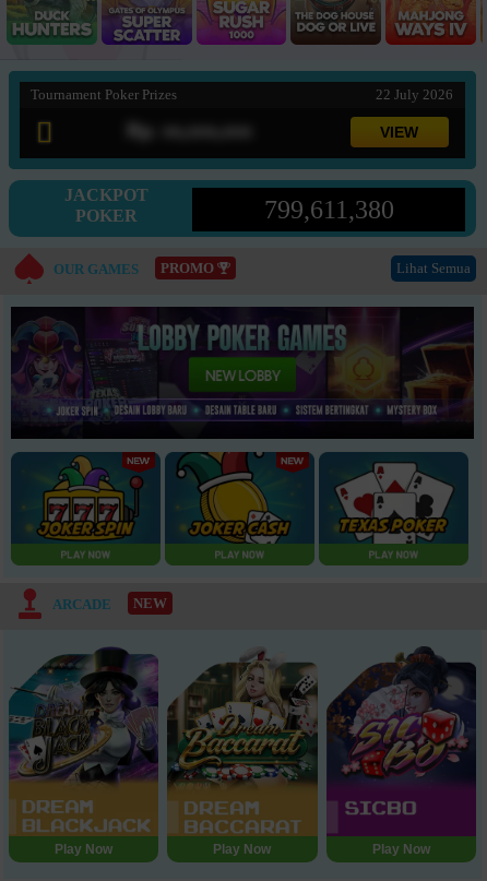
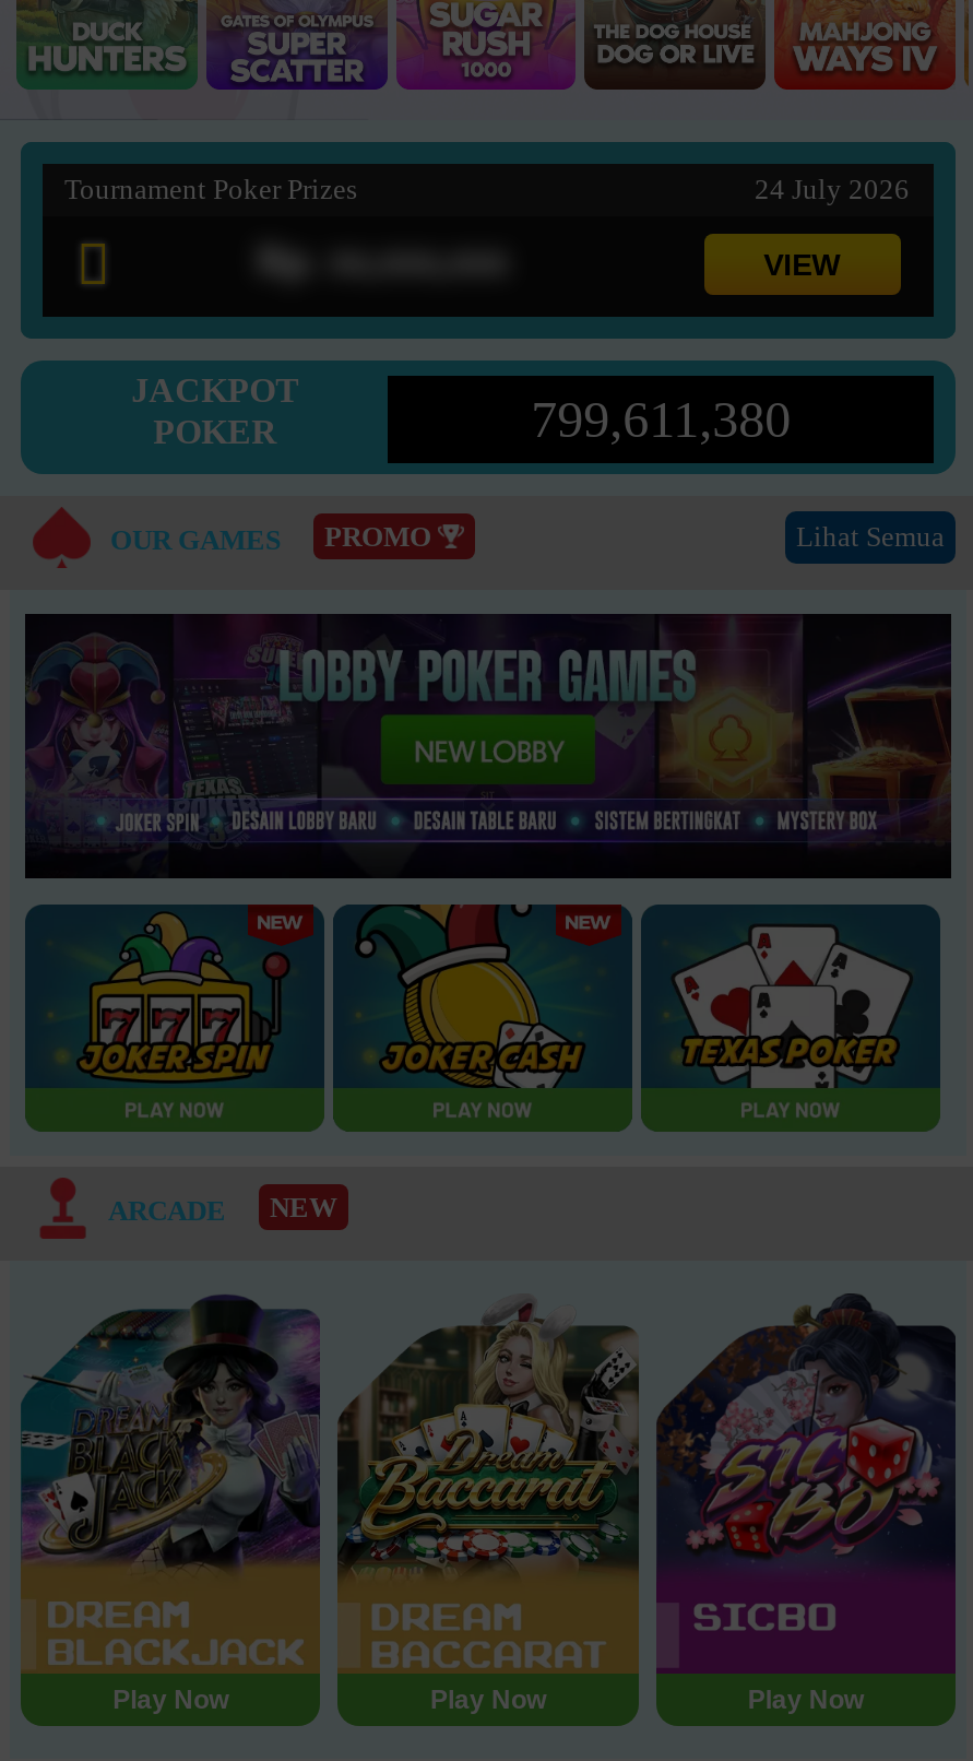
[376,87,460,103] 22 July 2026 -> [755,173,923,206] 24 July 2026

